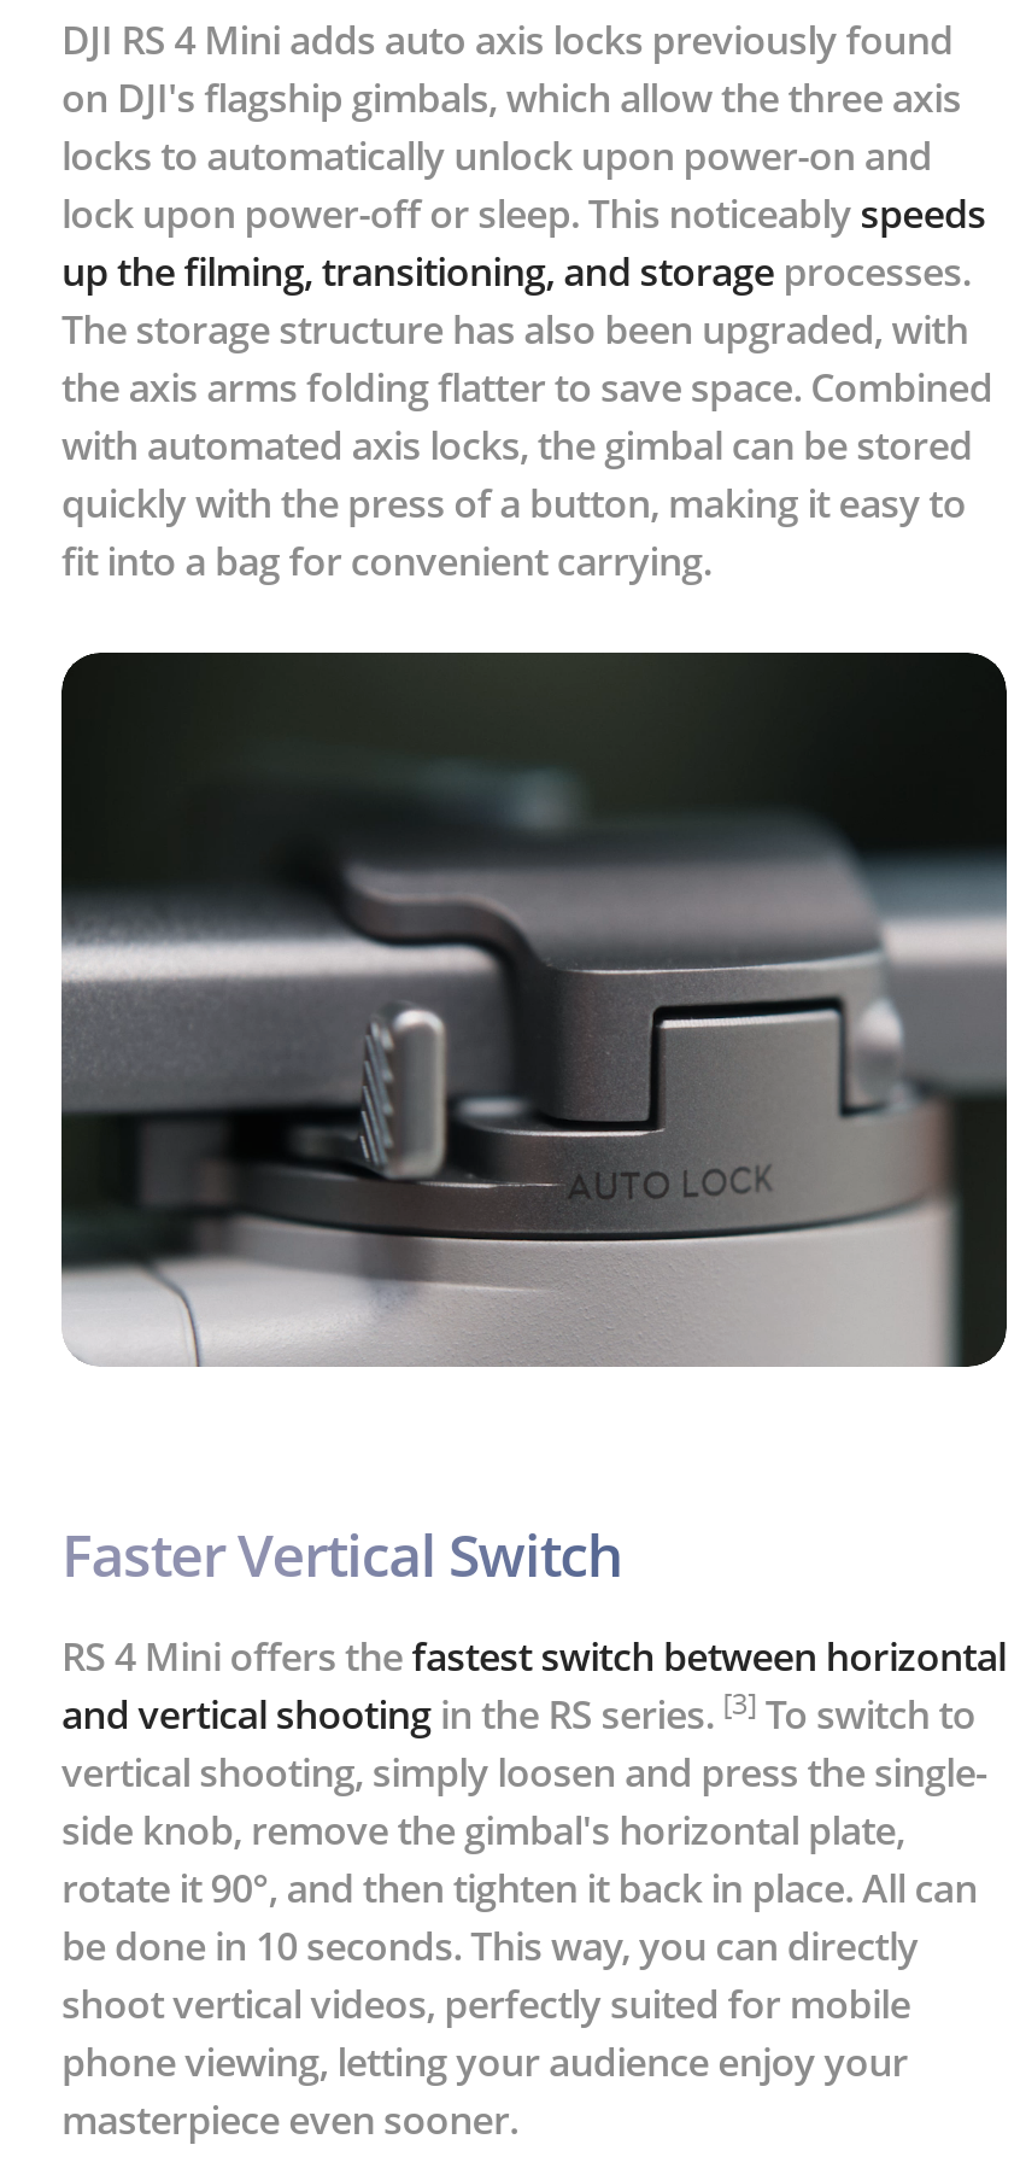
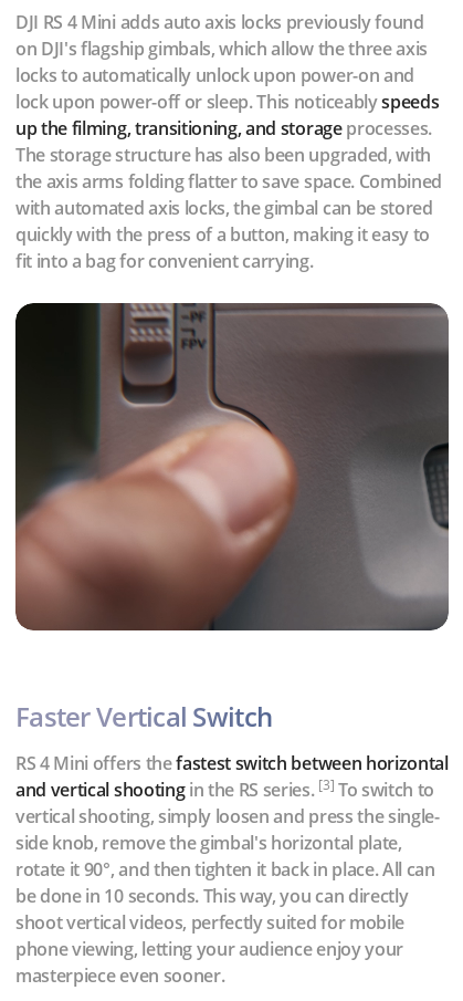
[59,650,1009,1367] [image] -> [14,302,450,630] [image]

